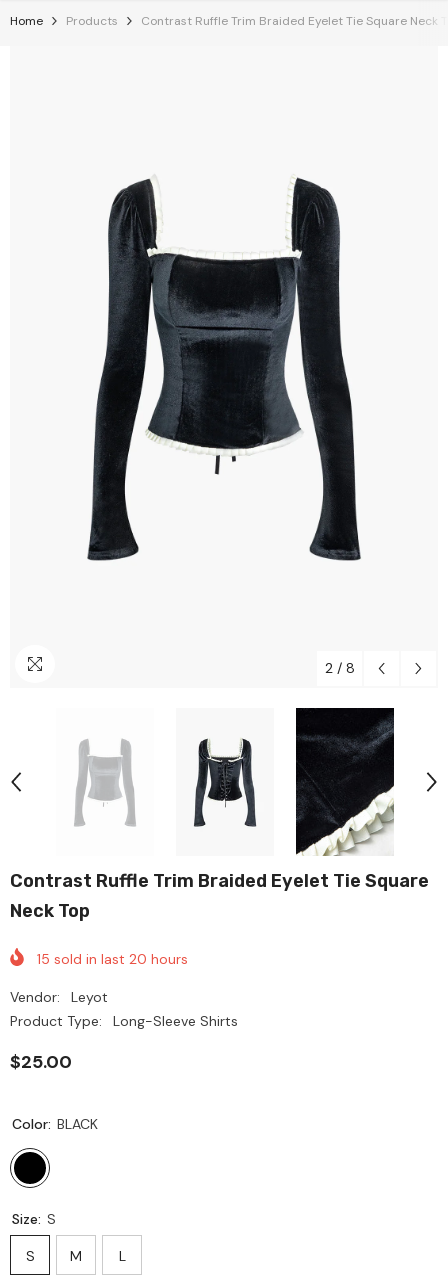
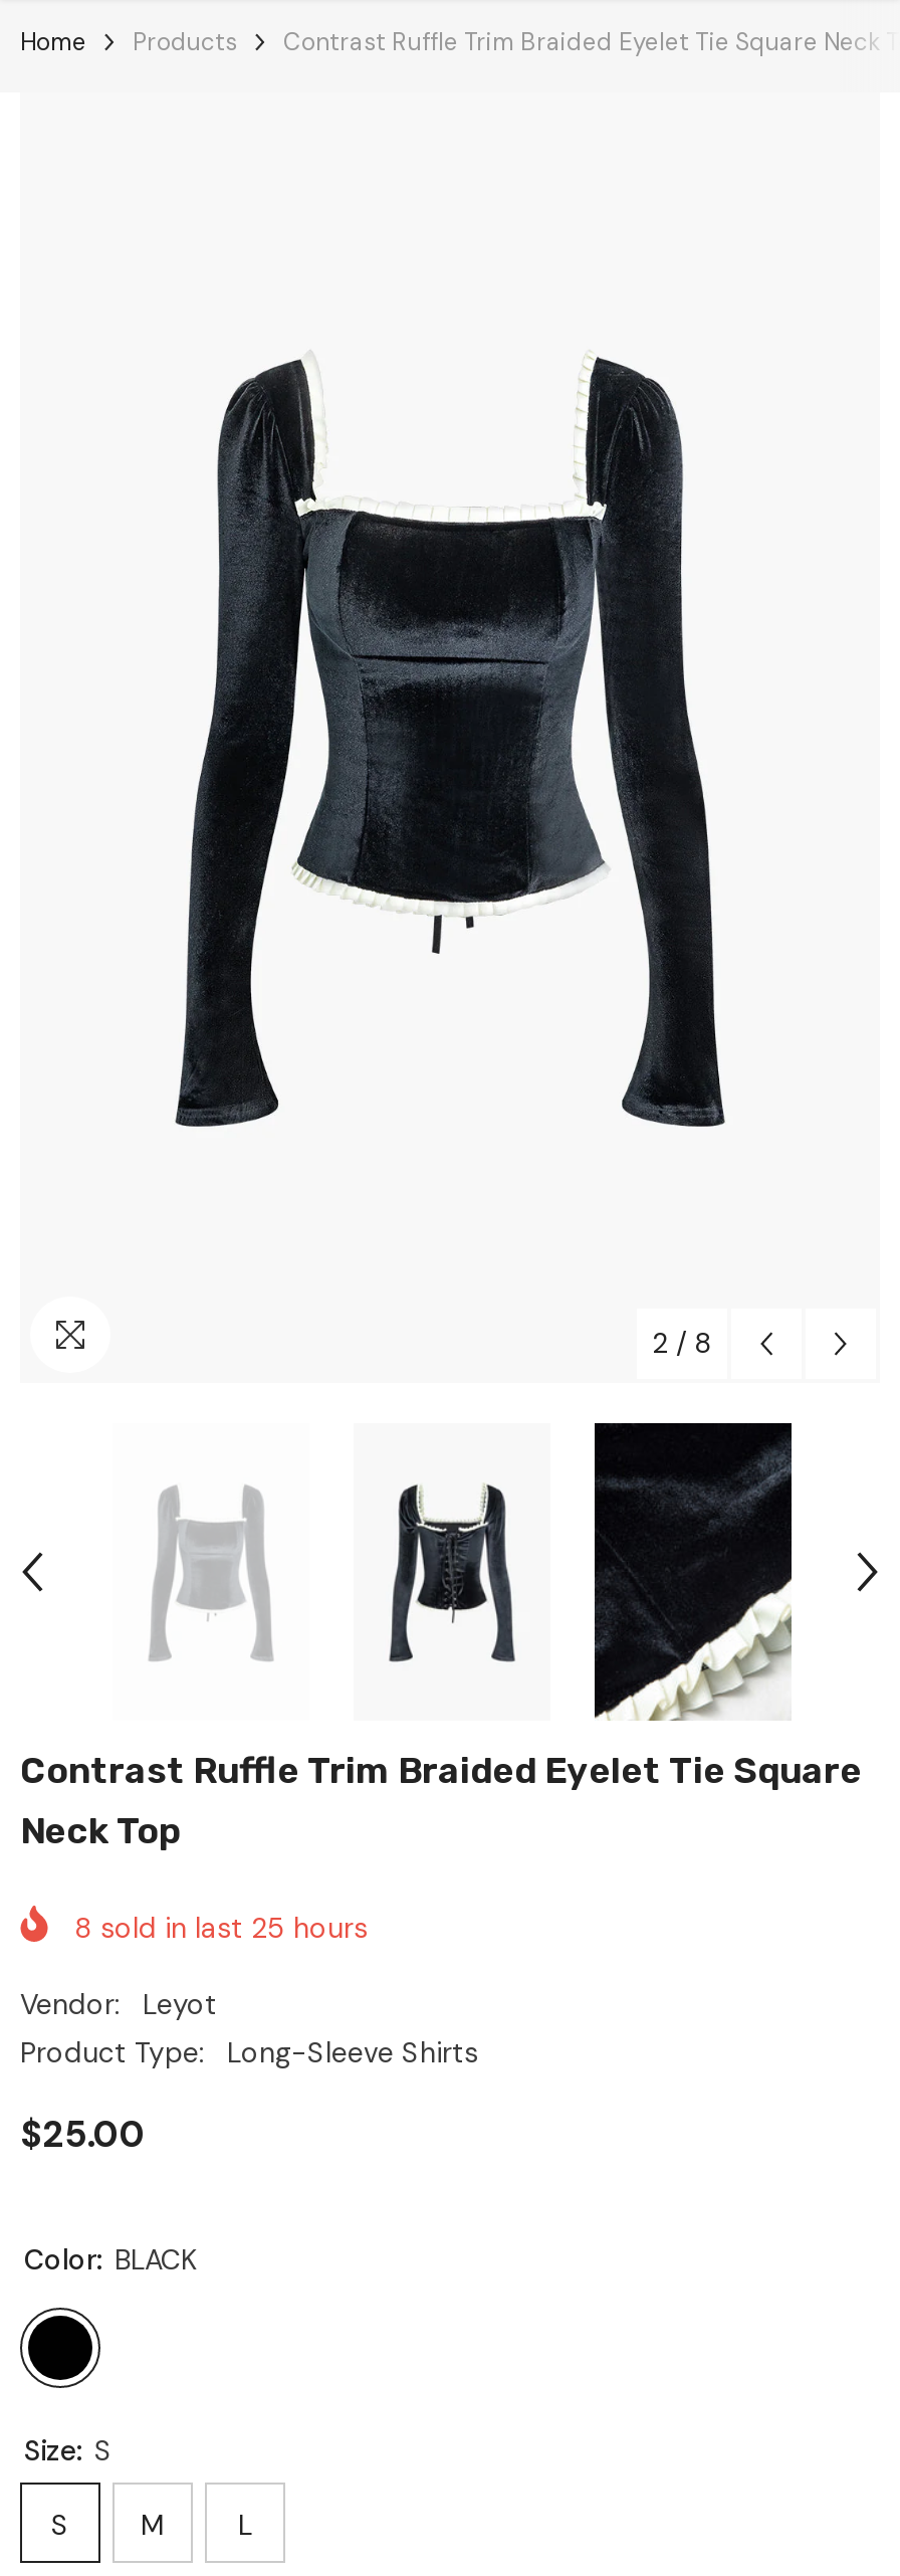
[37,950,188,968] 15 sold in last 20 hours -> [74,1911,368,1947] 8 sold in last 25 hours

